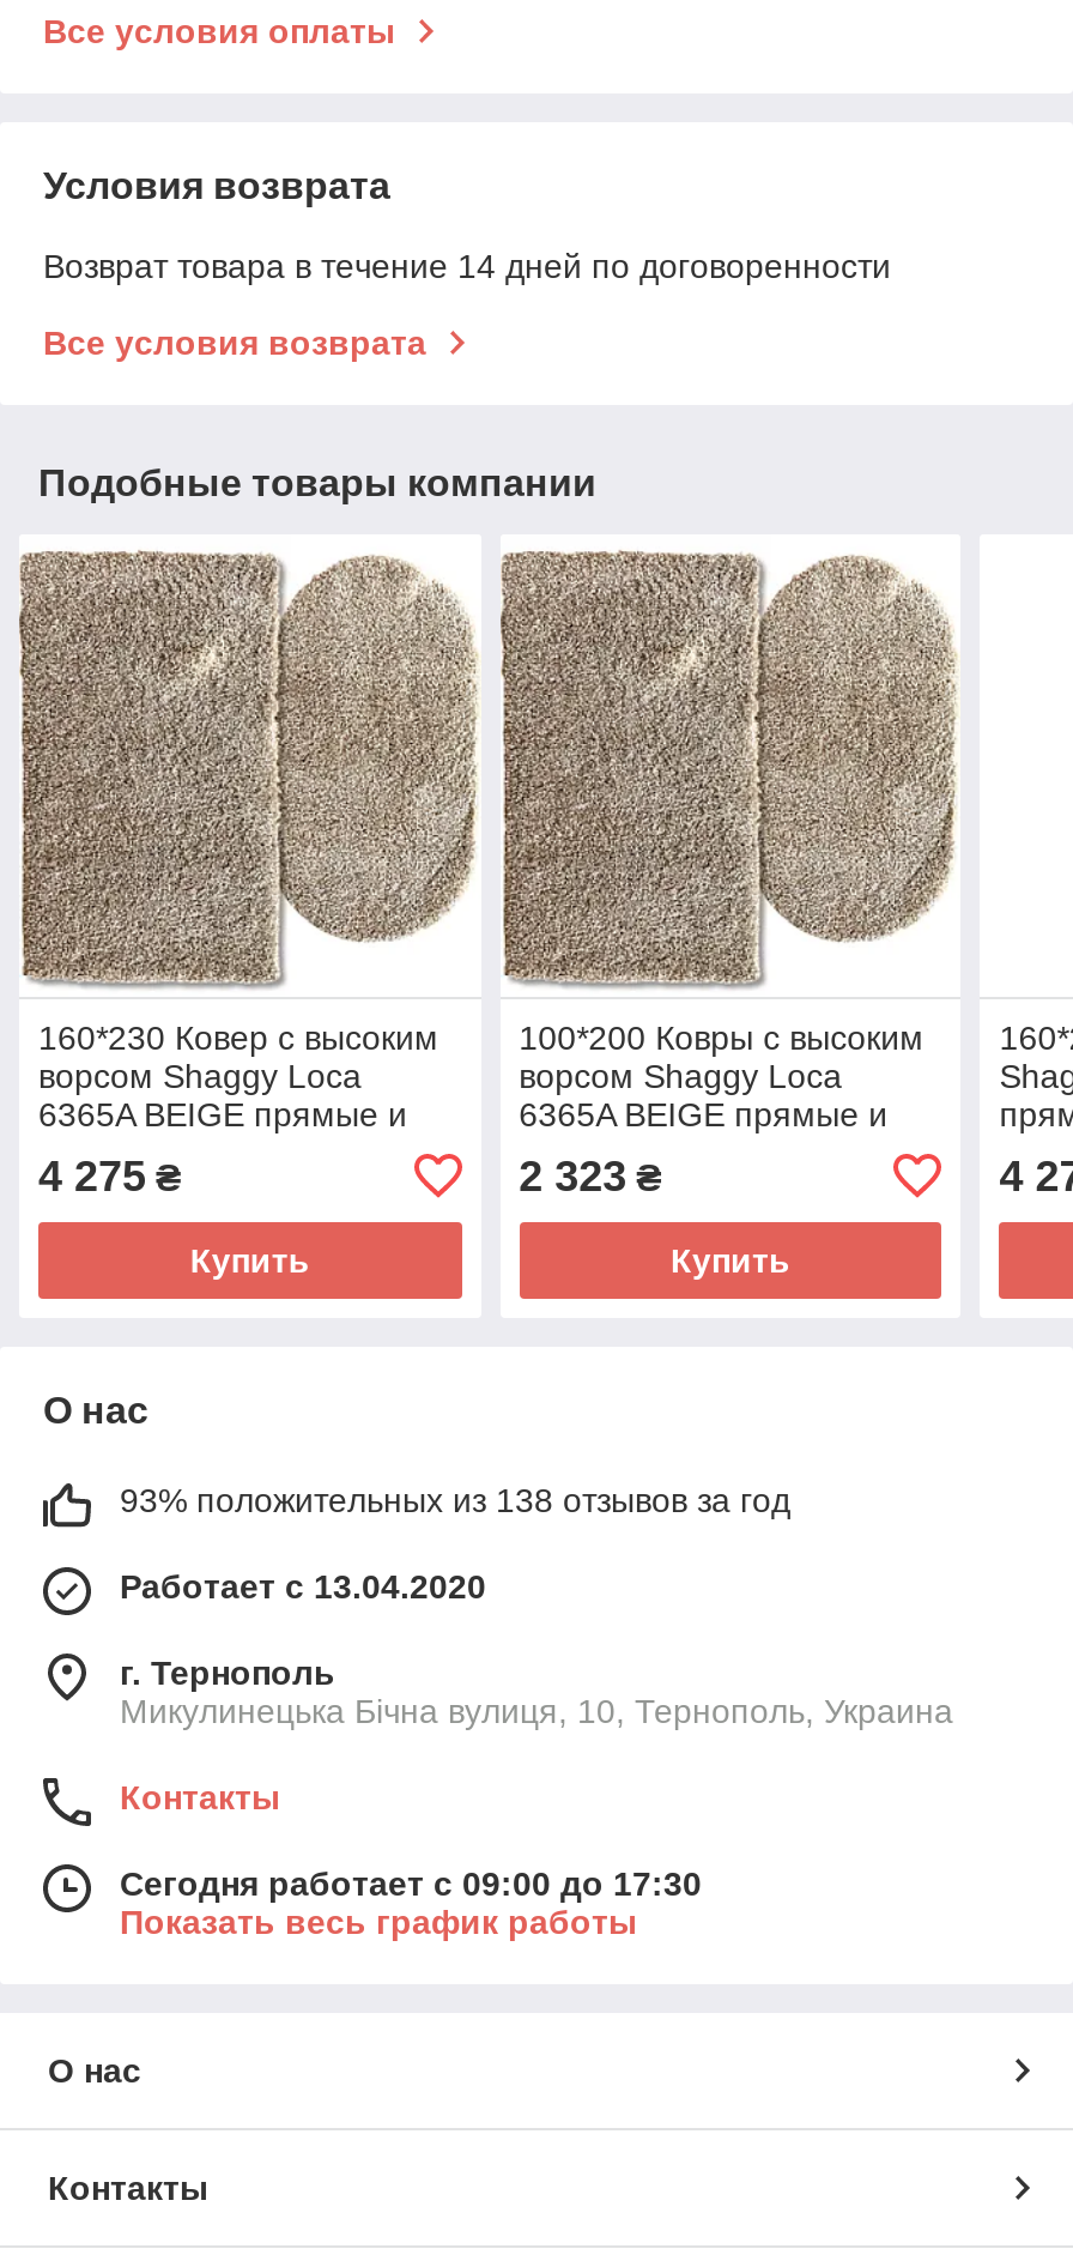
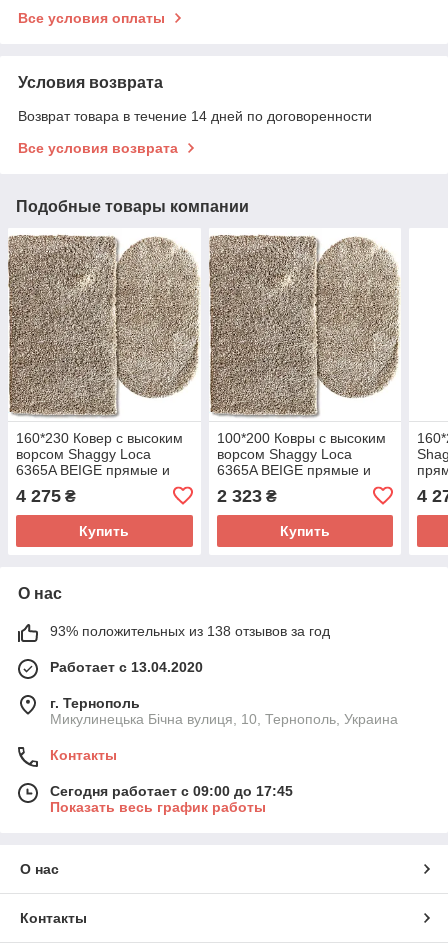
[120,1864,702,1902] Сегодня работает с 09:00 до 17:30 -> [50,783,293,799] Сегодня работает с 09:00 до 17:45

